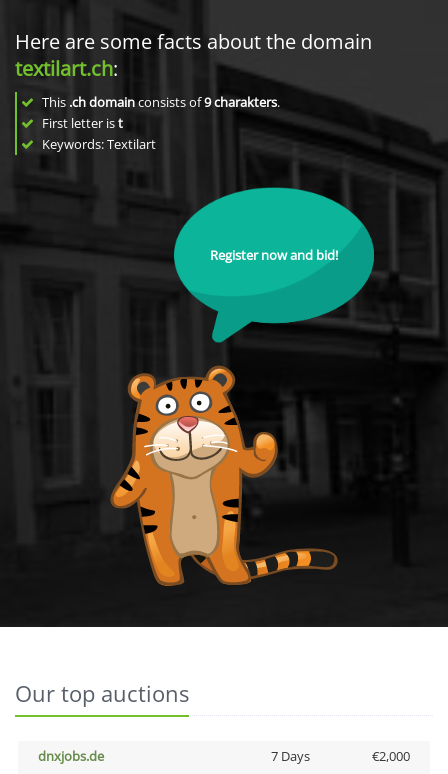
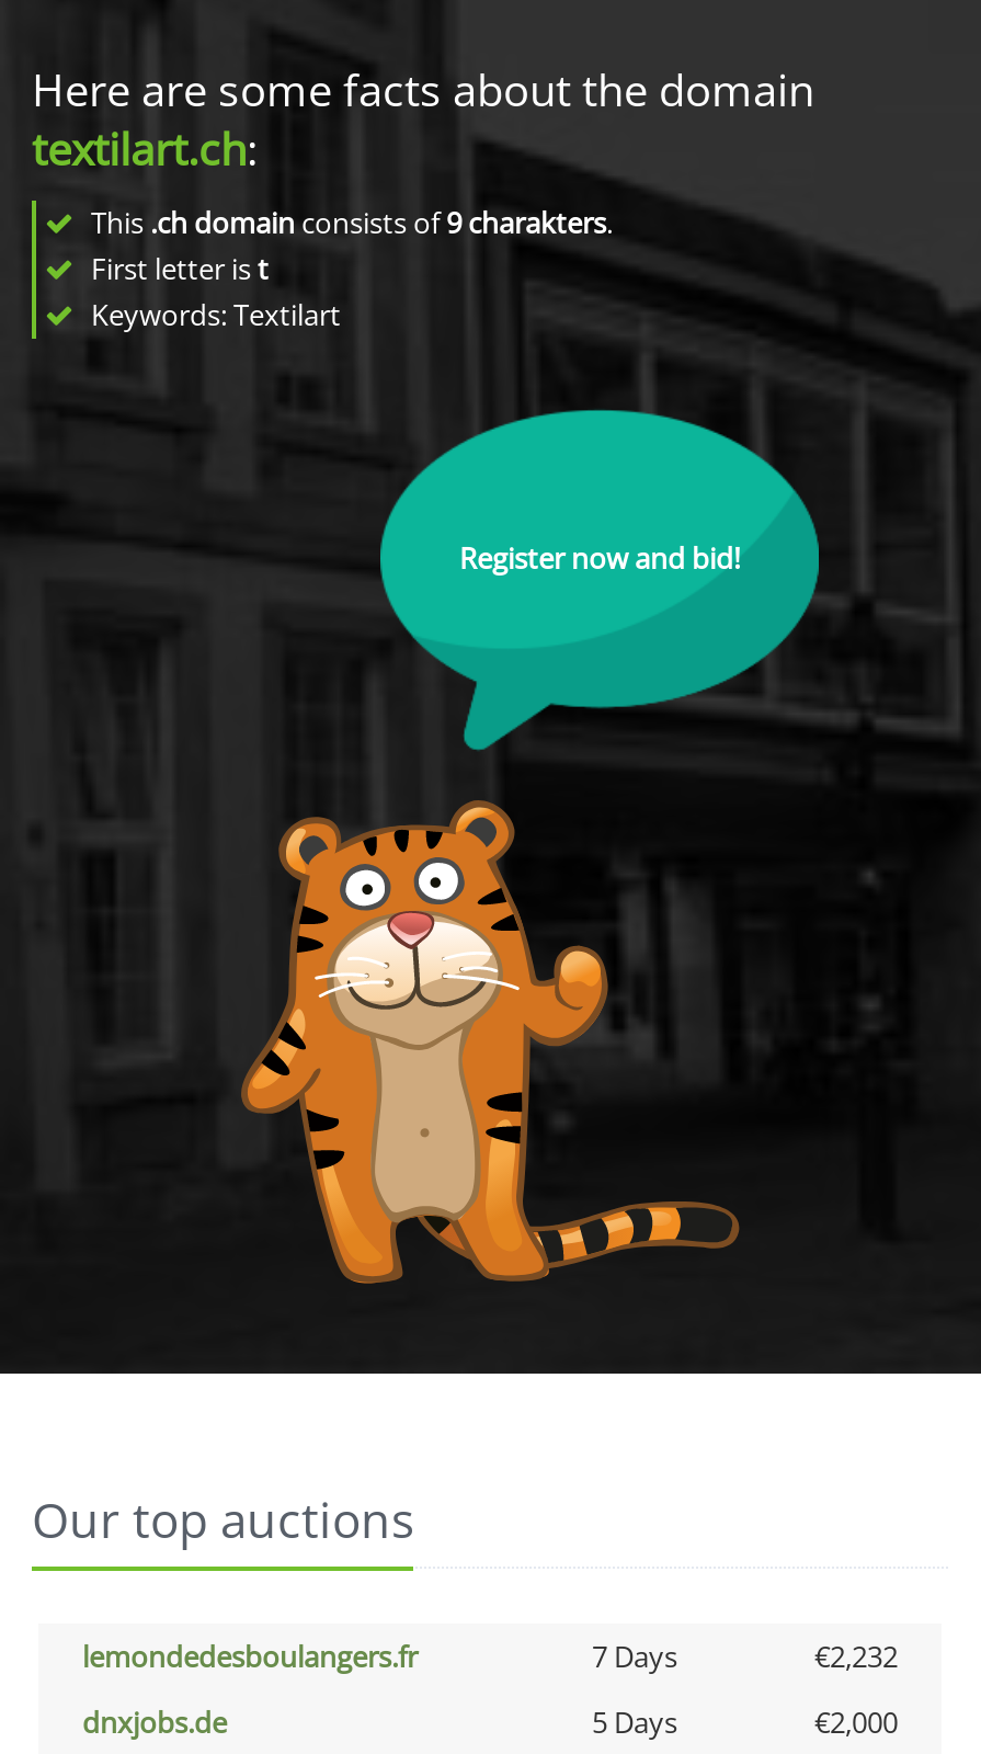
none -> [82,1637,898,1676] lemondedesboulangers.fr | 7 Days | €2,232
[270,747,309,765] 7 Days -> [592,1702,677,1742] 5 Days

